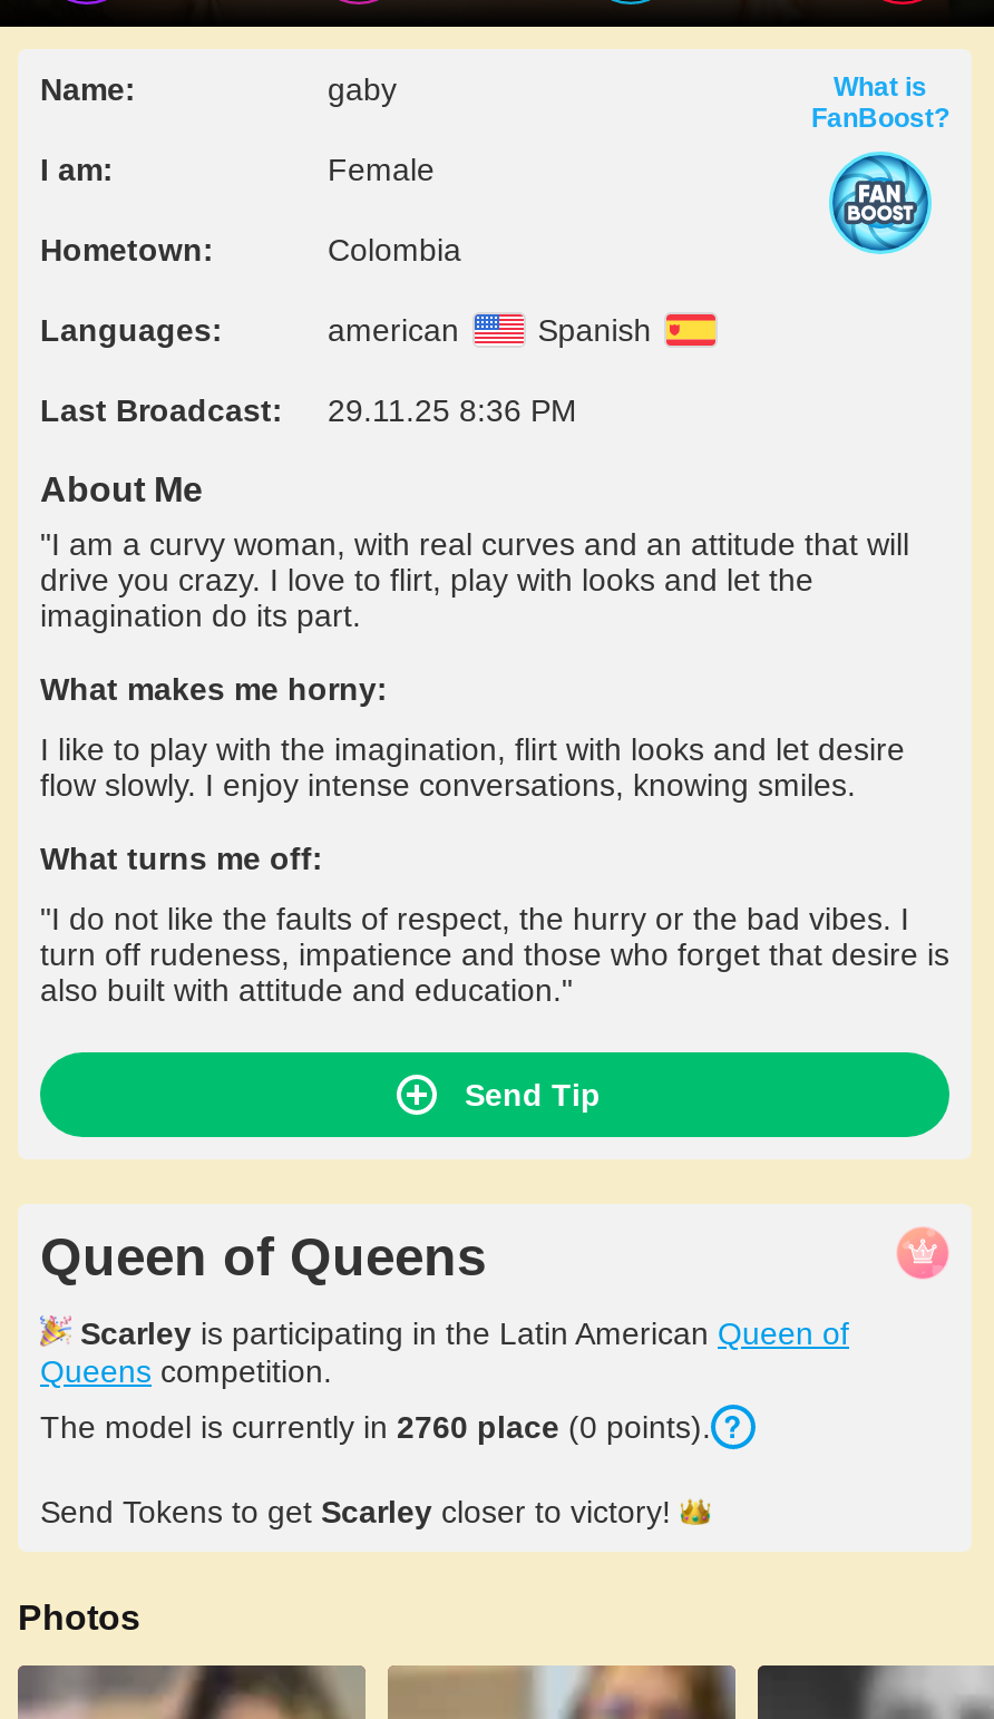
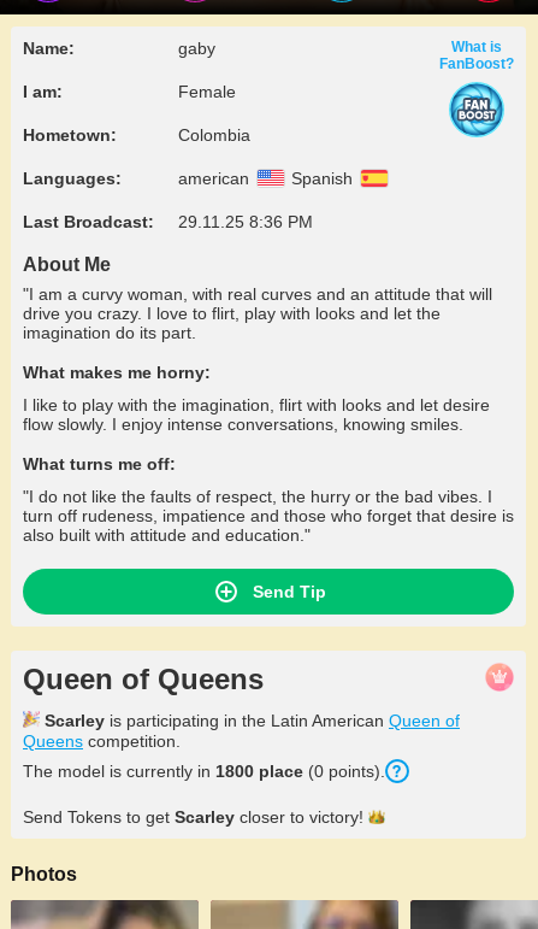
[40,1409,711,1445] The model is currently in 2760 place (0 points). -> [23,762,385,781] The model is currently in 1800 place (0 points).

